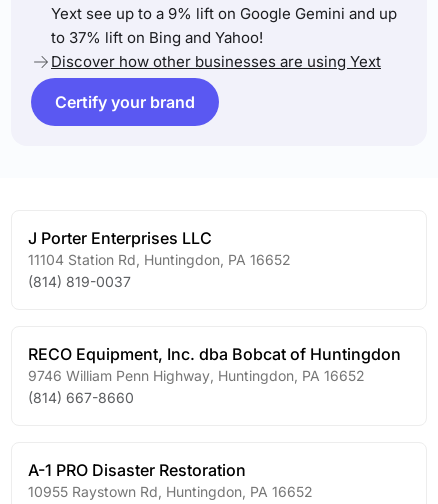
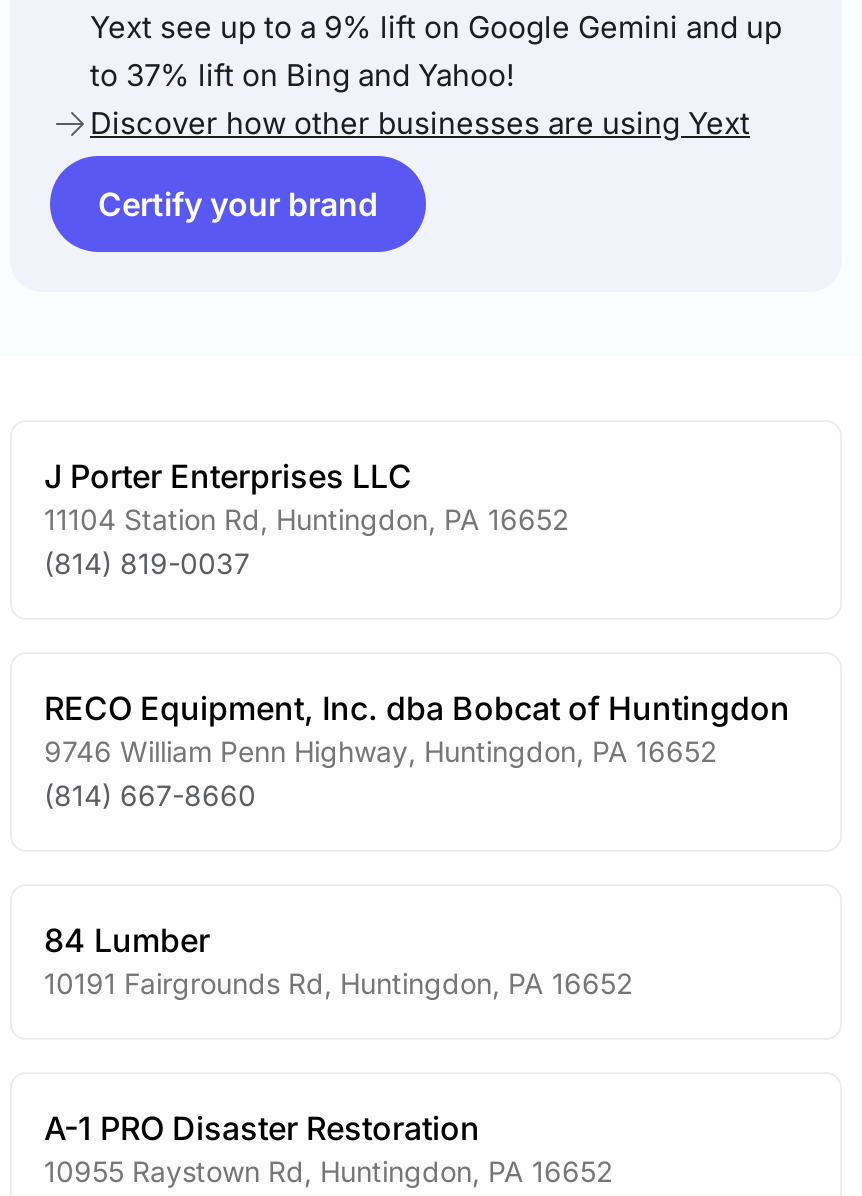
none -> [44,920,634,1000] 84 Lumber | 10191 Fairgrounds Rd, Huntingdon, PA 16652

